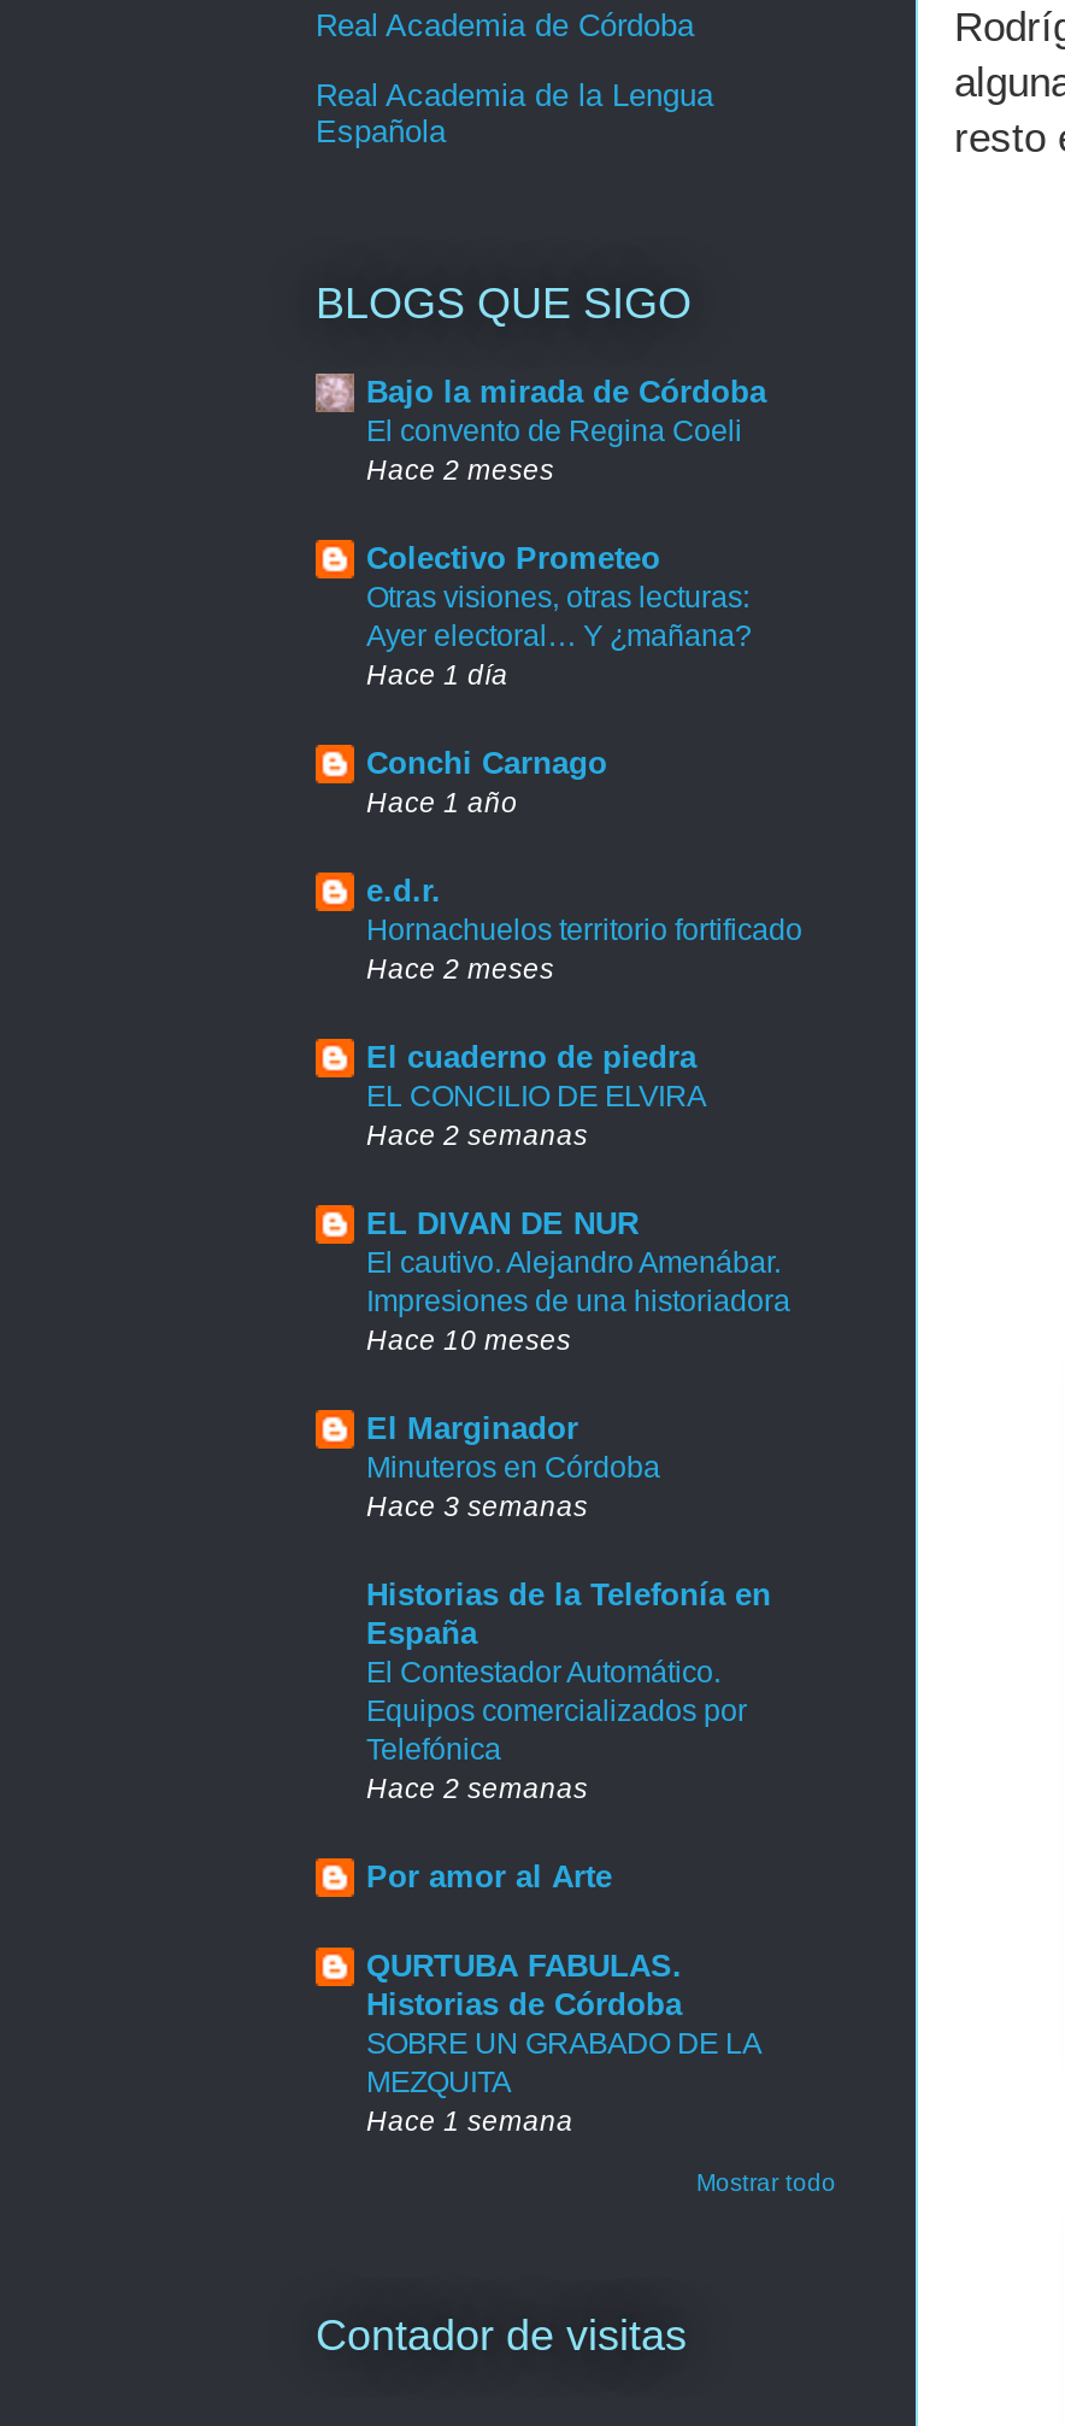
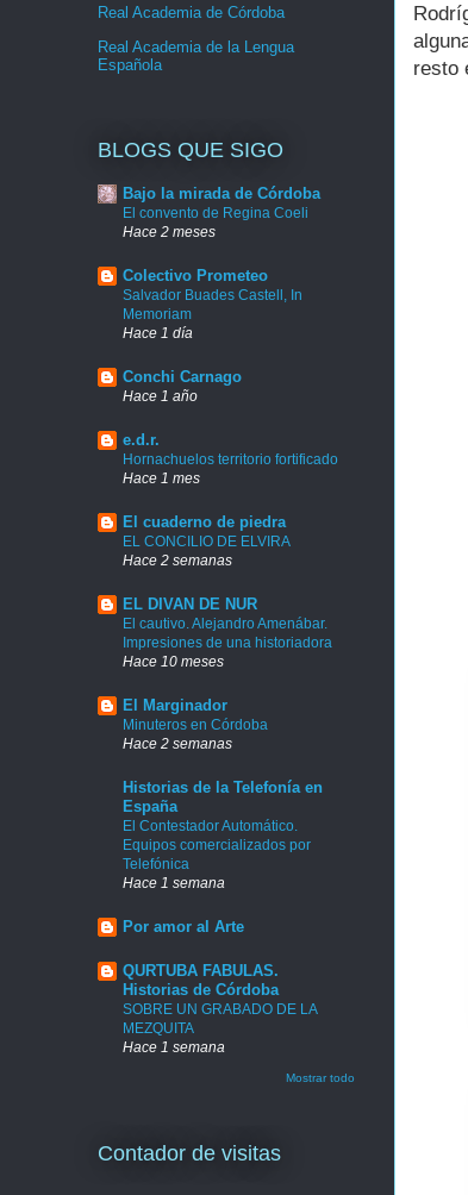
[366,581,752,653] Otras visiones, otras lecturas: | Ayer electoral… Y ¿mañana? -> [123,287,302,322] Salvador Buades Castell, In | Memoriam
[366,952,554,983] Hace 2 meses -> [123,470,200,485] Hace 1 mes
[366,1489,588,1521] Hace 3 semanas -> [123,735,232,751] Hace 2 semanas
[366,1771,588,1803] Hace 2 semanas -> [123,875,225,890] Hace 1 semana

